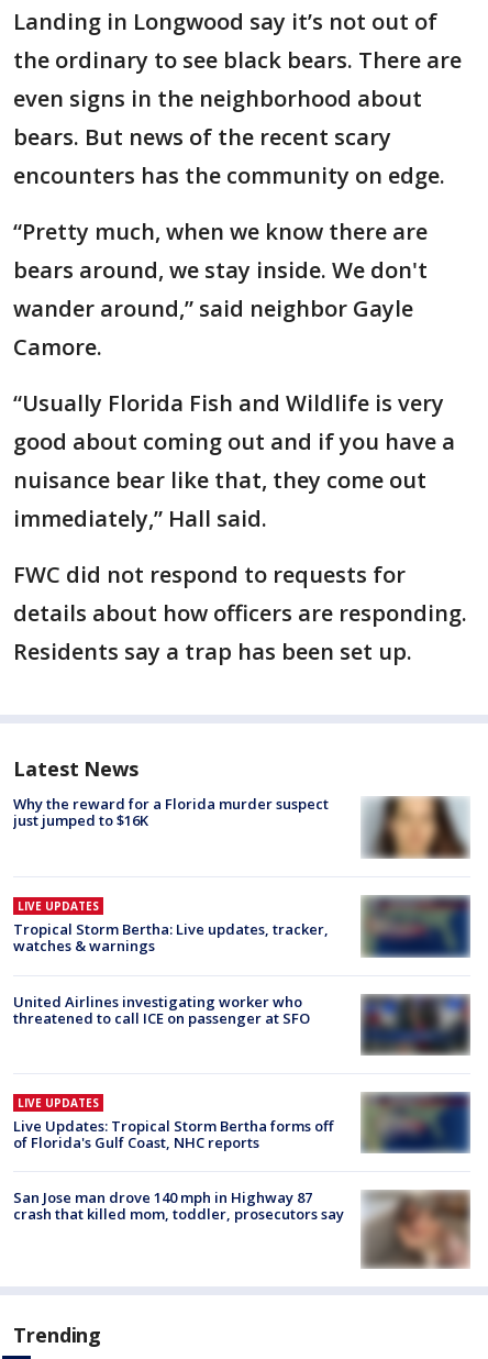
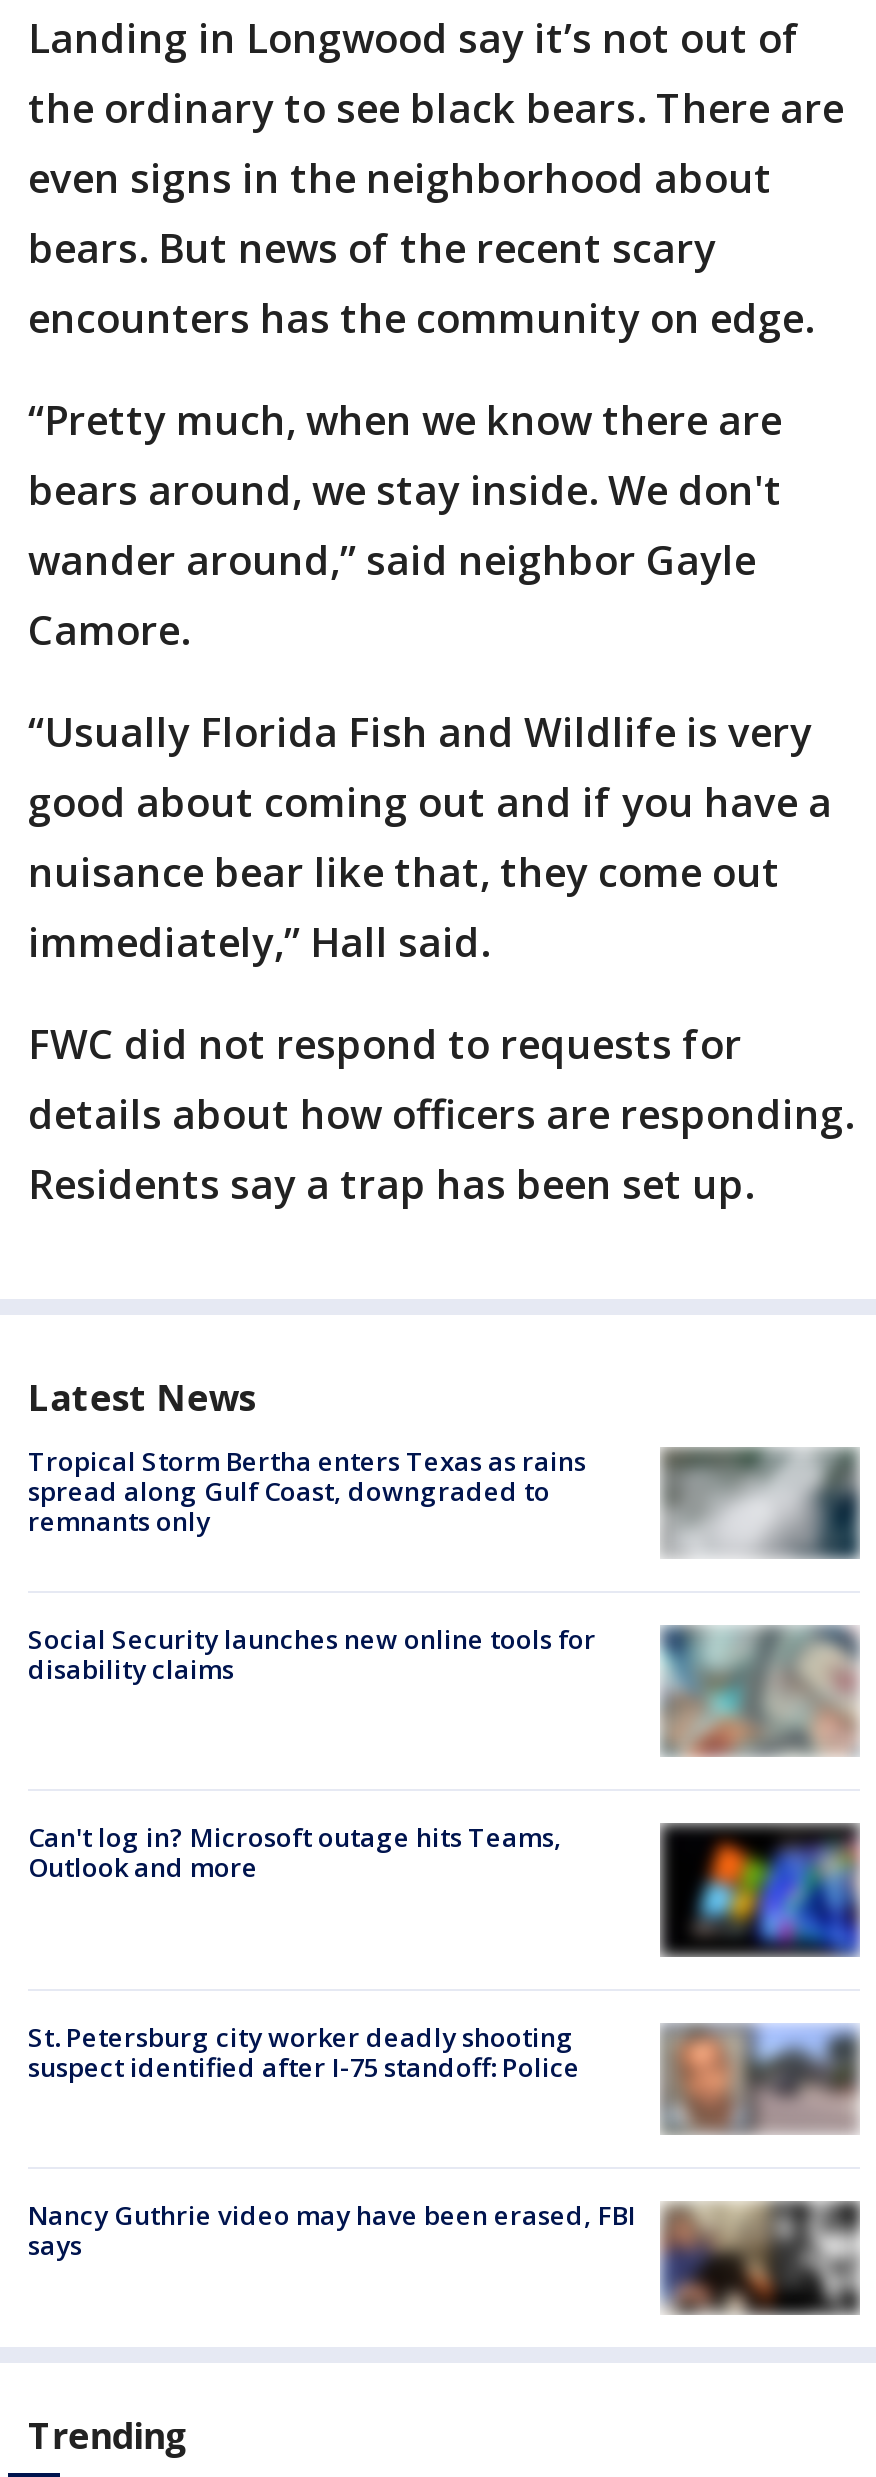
[13,794,469,860] [image] | Why the reward for a Florida murder suspect | just jumped to $16K -> [28,1443,860,1561] [image] | Tropical Storm Bertha enters Texas as rains | spread along Gulf Coast, downgraded to | remnants only
[13,895,472,962] [image] | LIVE UPDATES | Tropical Storm Bertha: Live updates, tracker, | watches & warnings -> [28,1621,860,1759] [image] | Social Security launches new online tools for | disability claims
[13,991,310,1028] United Airlines investigating worker who | threatened to call ICE on passenger at SFO -> [28,1820,562,1886] Can't log in? Microsoft outage hits Teams, | Outlook and more
[361,993,470,1072] [image] -> [658,1815,862,1959] [image]
[13,1091,472,1170] [image] | LIVE UPDATES | Live Updates: Tropical Storm Bertha forms off | of Florida's Gulf Coast, NHC reports -> [28,1993,860,2135] [image] | St. Petersburg city worker deadly shooting | suspect identified after I-75 standoff: Police
[13,1188,472,1269] [image] | San Jose man drove 140 mph in Highway 87 | crash that killed mom, toddler, prosecutors say -> [28,2171,860,2315] [image] | Nancy Guthrie video may have been erased, FBI | says

